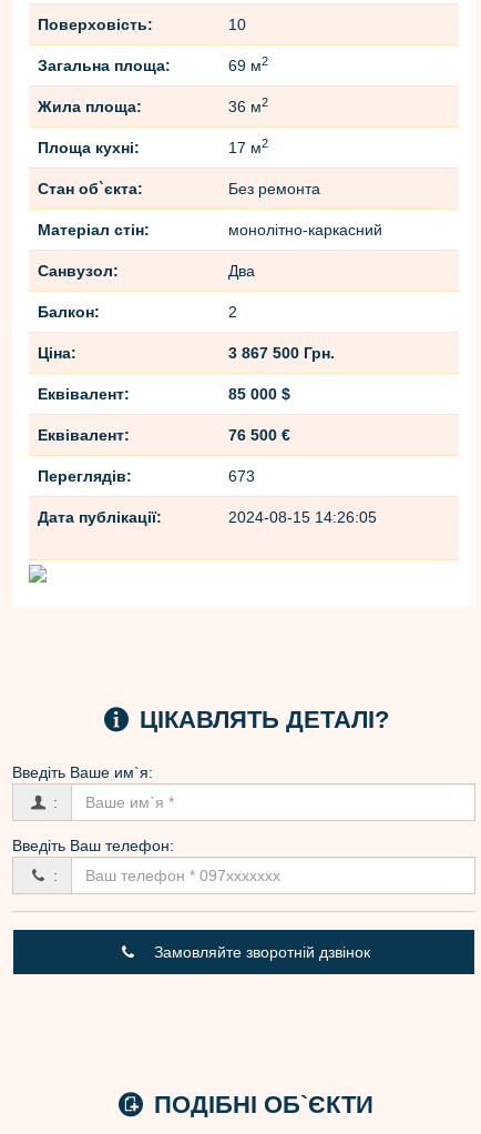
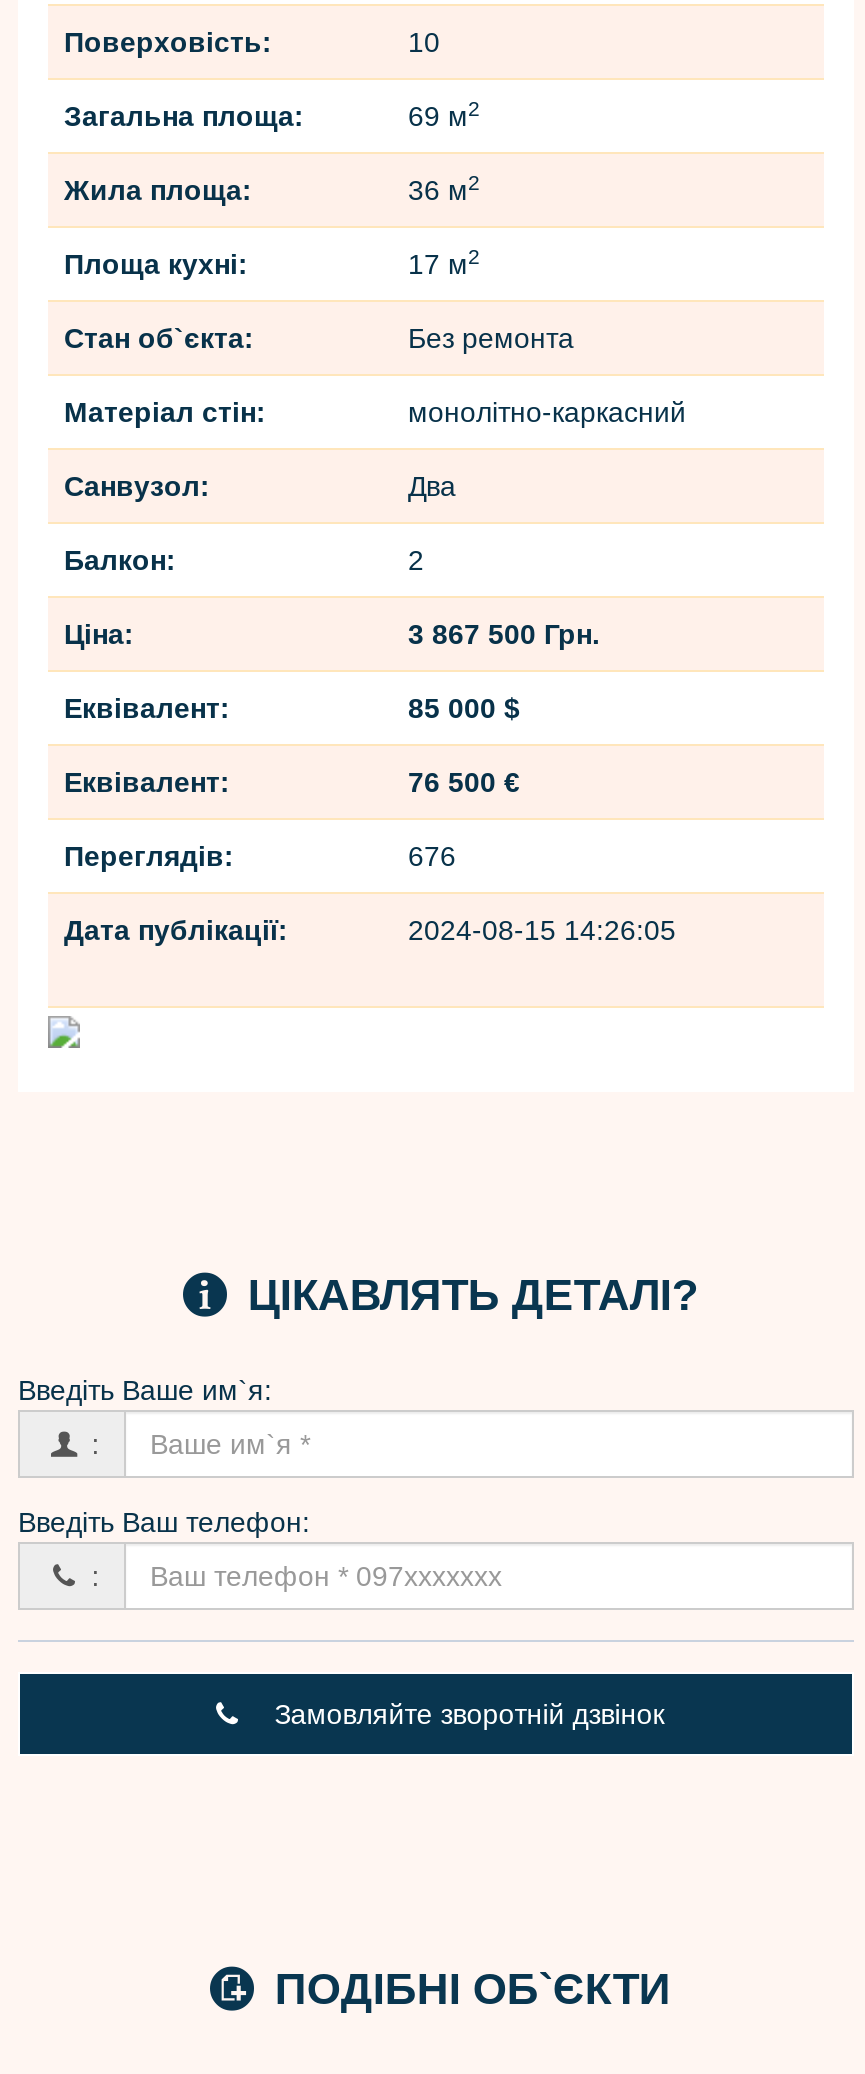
[228,467,255,485] 673 -> [408,840,456,872] 676

